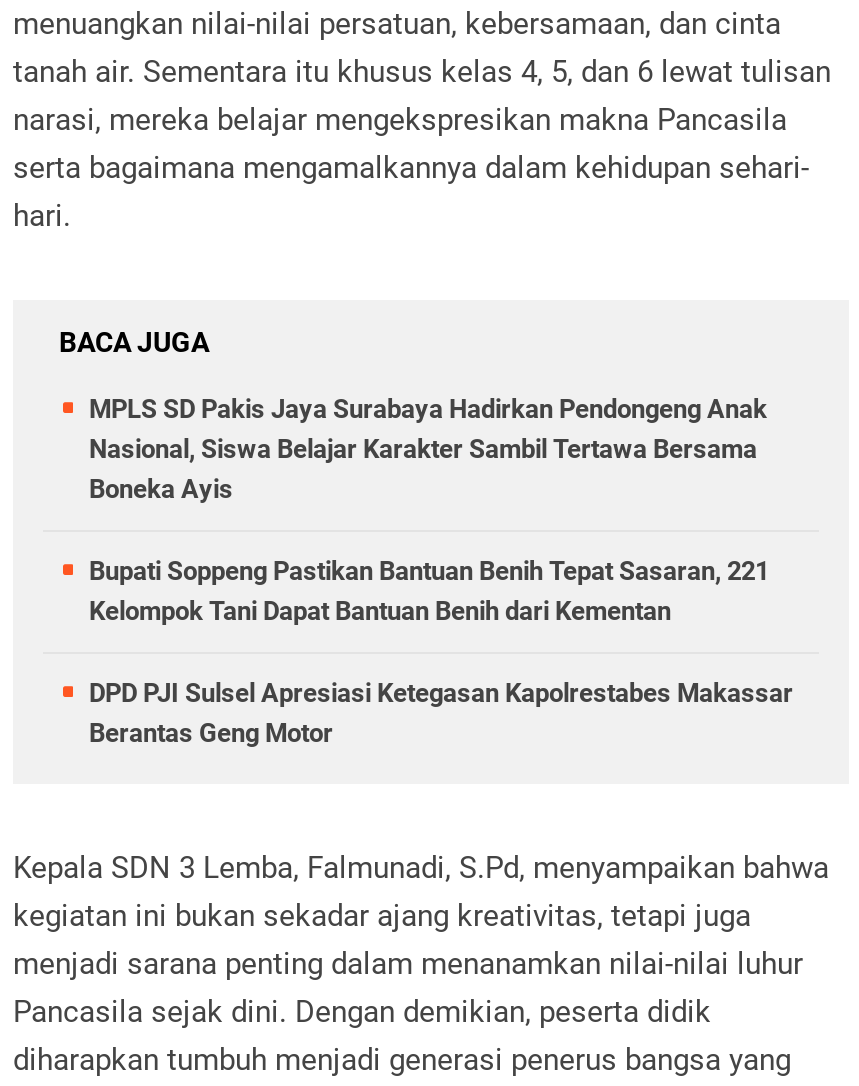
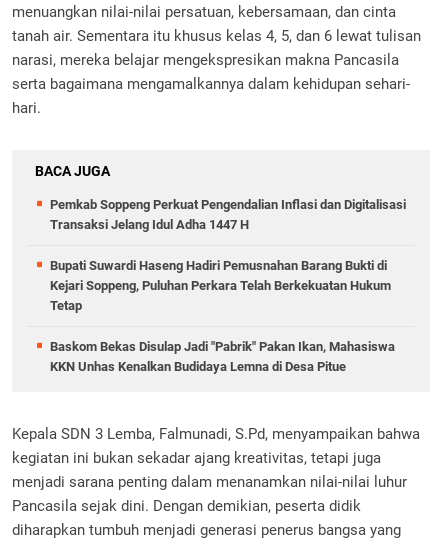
[89,394,767,504] MPLS SD Pakis Jaya Surabaya Hadirkan Pendongeng Anak | Nasional, Siswa Belajar Karakter Sambil Tertawa Bersama | Boneka Ayis -> [50,197,406,232] Pemkab Soppeng Perkuat Pengendalian Inflasi dan Digitalisasi | Transaksi Jelang Idul Adha 1447 H
[89,556,769,626] Bupati Soppeng Pastikan Bantuan Benih Tepat Sasaran, 221 | Kelompok Tani Dapat Bantuan Benih dari Kementan -> [50,258,391,313] Bupati Suwardi Haseng Hadiri Pemusnahan Barang Bukti di | Kejari Soppeng, Puluhan Perkara Telah Berkekuatan Hukum | Tetap
[89,678,793,748] DPD PJI Sulsel Apresiasi Ketegasan Kapolrestabes Makassar | Berantas Geng Motor -> [50,339,395,374] Baskom Bekas Disulap Jadi "Pabrik" Pakan Ikan, Mahasiswa | KKN Unhas Kenalkan Budidaya Lemna di Desa Pitue

